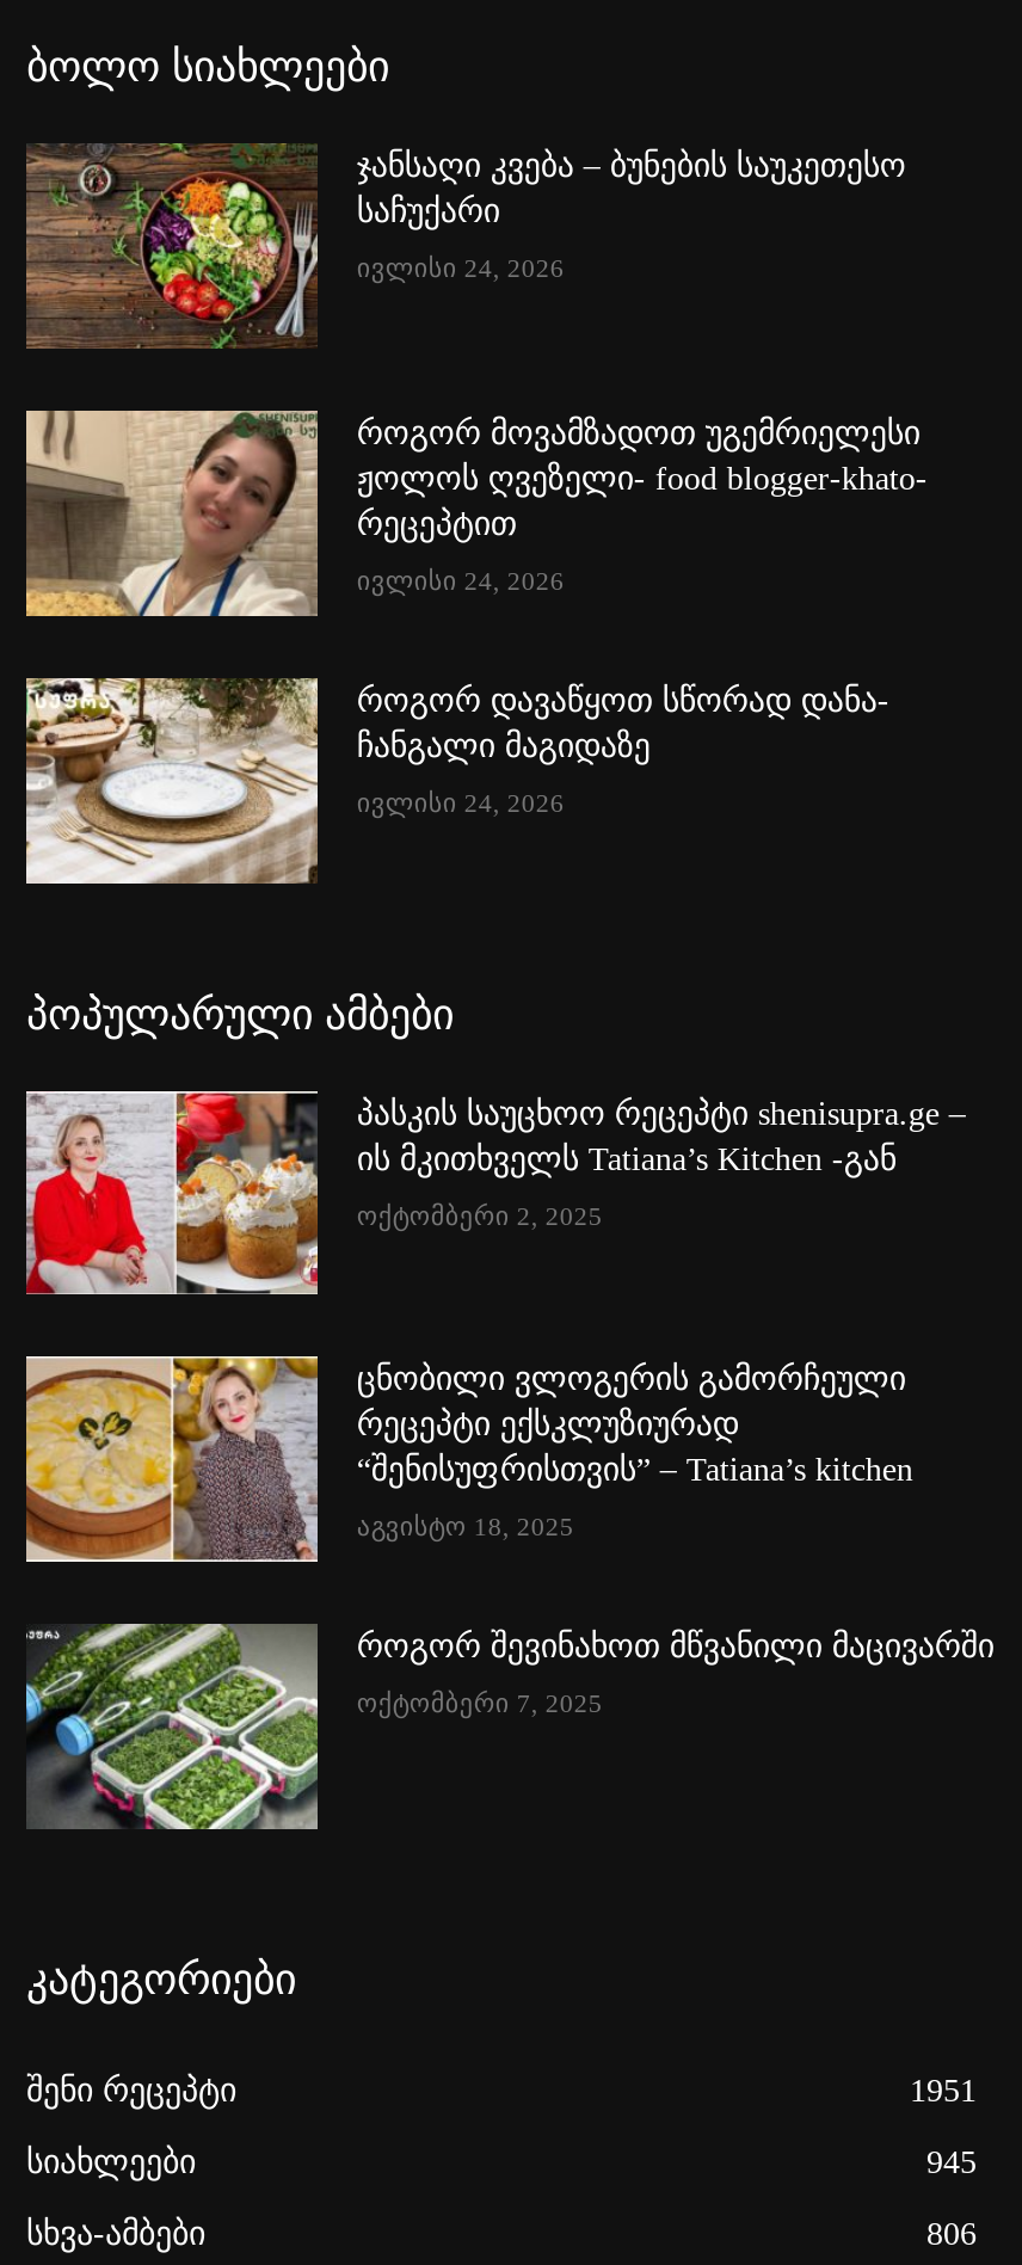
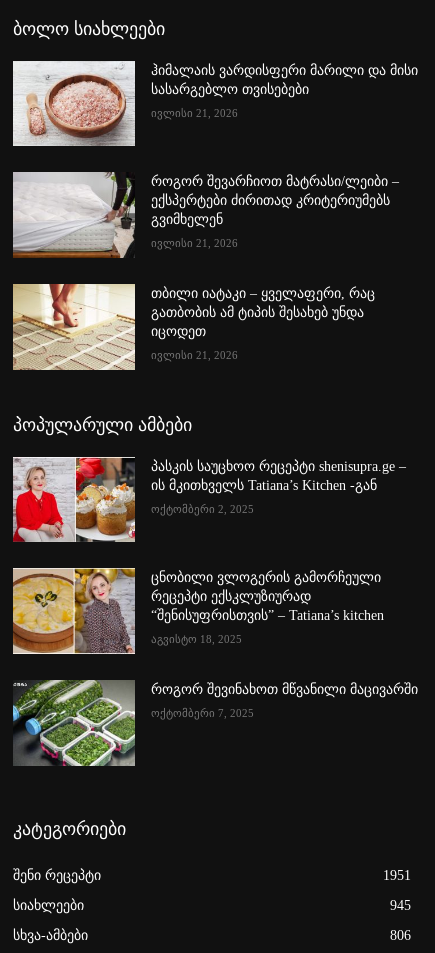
[24,142,906,350] [image] | ჯანსაღი კვება – ბუნების საუკეთესო | საჩუქარი -> [12,60,418,147] [image] | ჰიმალაის ვარდისფერი მარილი და მისი | სასარგებლო თვისებები
[357,254,564,282] ივლისი 24, 2026 -> [151,107,238,119] ივლისი 21, 2026
[24,407,927,620] [image] | როგორ მოვამზადოთ უგემრიელესი | ჟოლოს ღვეზელი- food blogger-khato- | რეცეპტით -> [12,171,399,259] [image] | როგორ შევარჩიოთ მატრასი/ლეიბი – | ექსპერტები ძირითად კრიტერიუმებს | გვიმხელენ
[357,566,564,595] ივლისი 24, 2026 -> [151,237,238,249] ივლისი 21, 2026
[24,675,889,887] [image] | როგორ დავაწყოთ სწორად დანა- | ჩანგალი მაგიდაზე -> [12,283,375,371] [image] | თბილი იატაკი – ყველაფერი, რაც | გათბობის ამ ტიპის შესახებ უნდა | იცოდეთ
[357,787,564,816] ივლისი 24, 2026 -> [151,349,238,361] ივლისი 21, 2026

